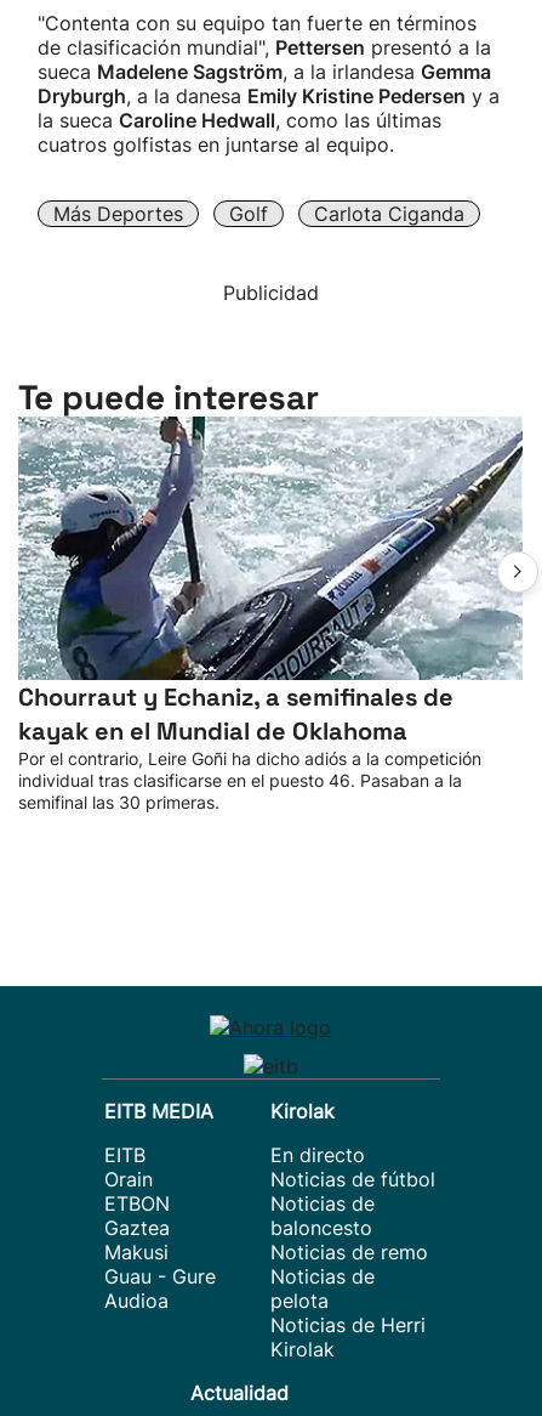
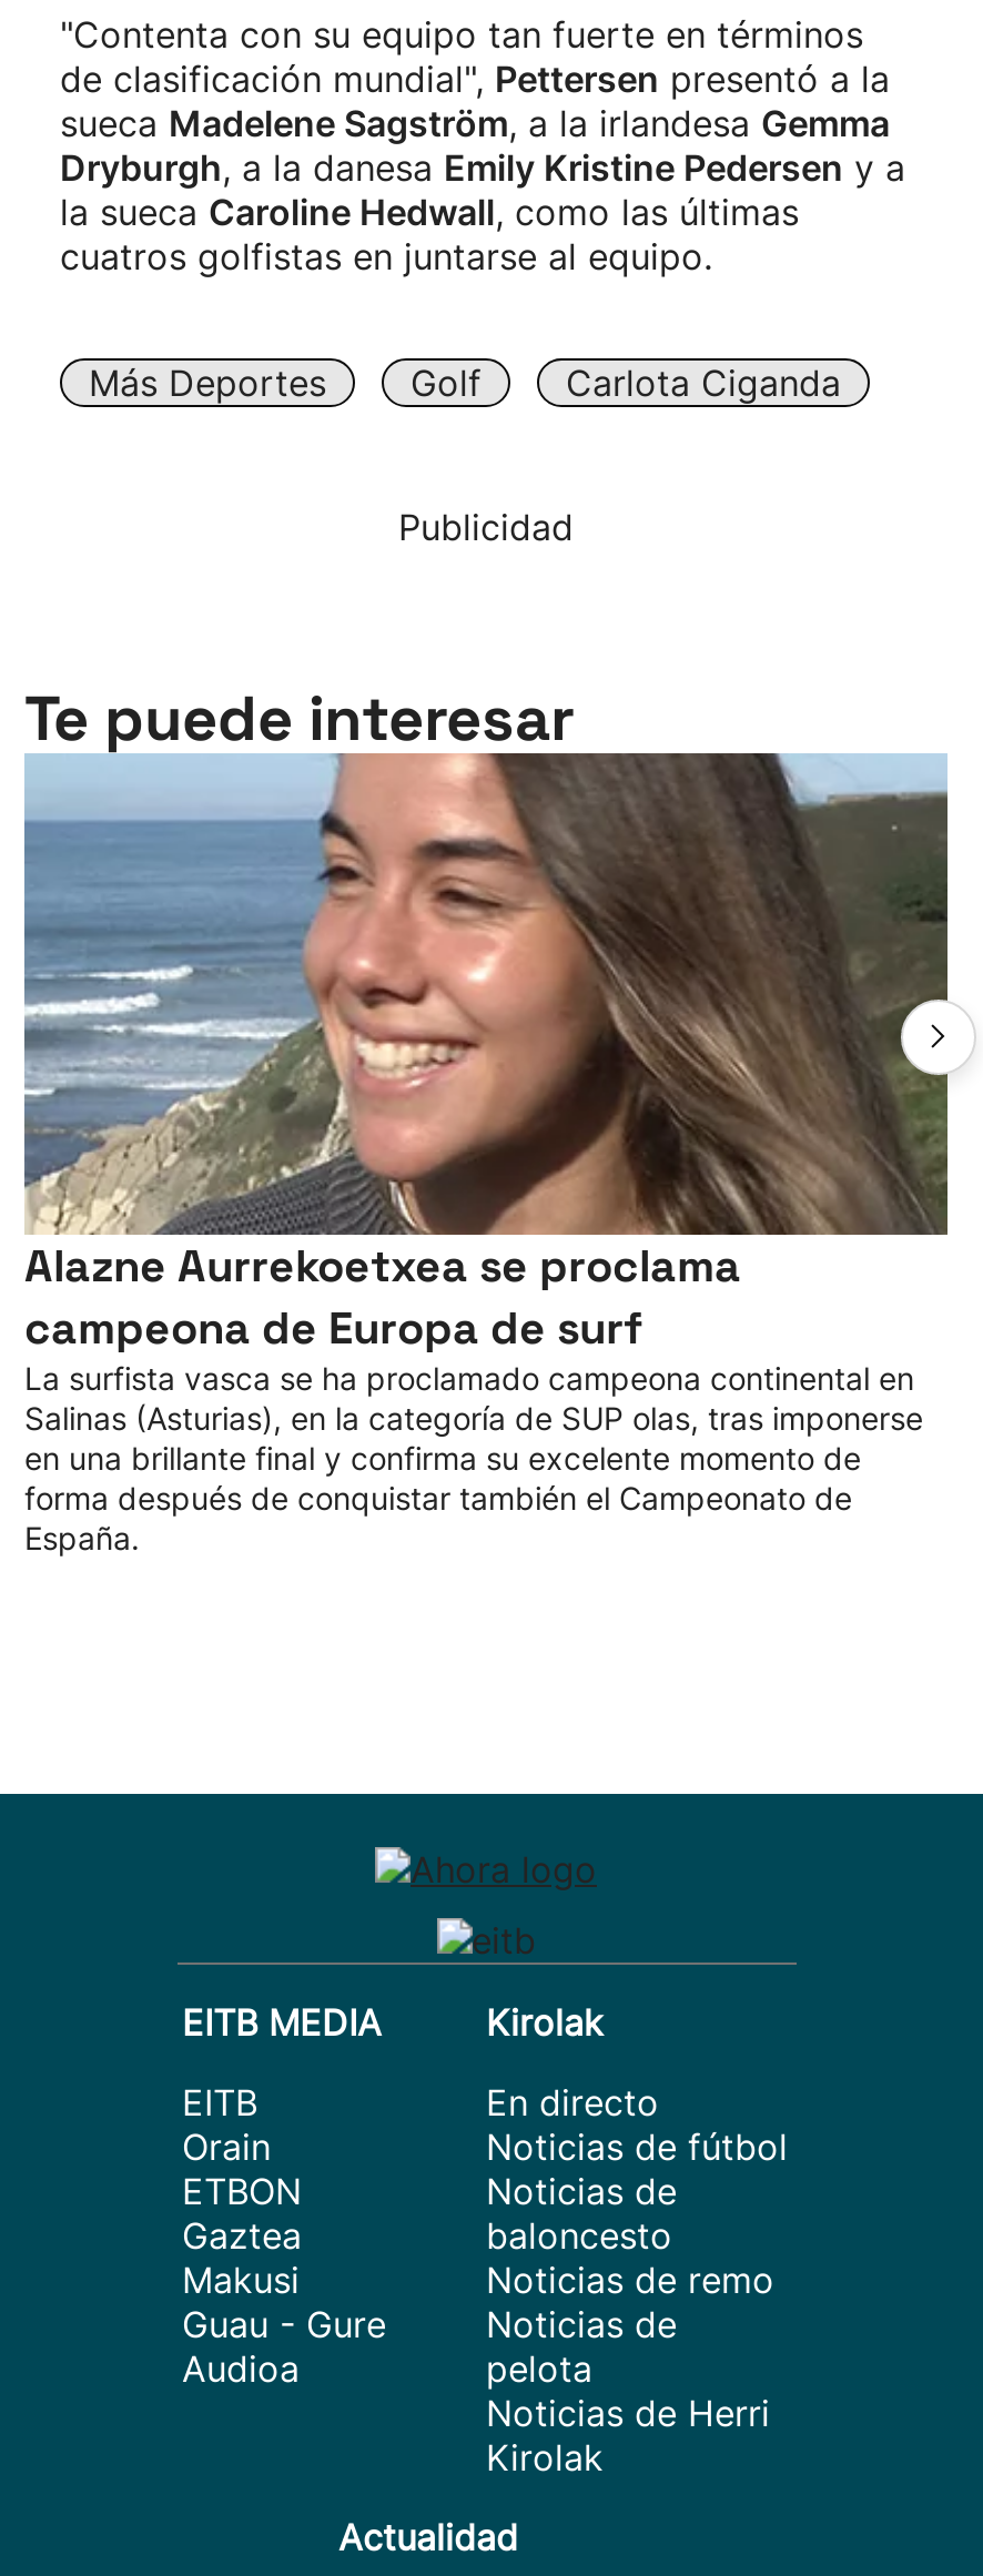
[18,417,523,812] [image] | Chourraut y Echaniz, a semifinales de | kayak en el Mundial de Oklahoma | Por el contrario, Leire Goñi ha dicho adiós a la competición | individual tras clasificarse en el puesto 46. Pasaban a la | semifinal las 30 primeras. -> [22,751,950,1556] [image] | Alazne Aurrekoetxea se proclama | campeona de Europa de surf | La surfista vasca se ha proclamado campeona continental en | Salinas (Asturias), en la categoría de SUP olas, tras imponerse | en una brillante final y confirma su excelente momento de | forma después de conquistar también el Campeonato de | España.

